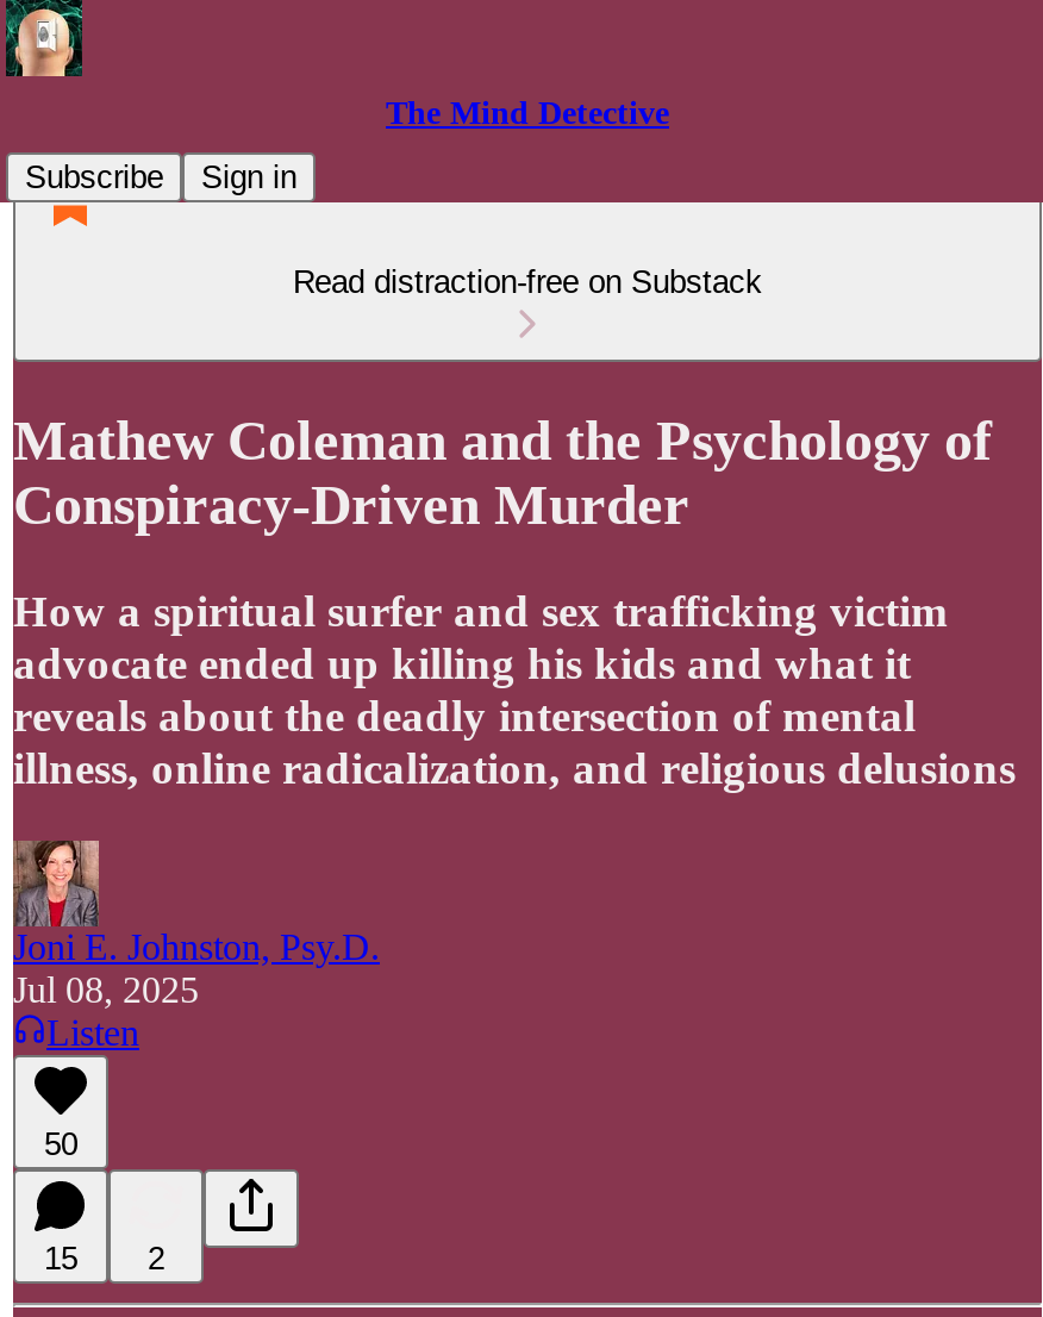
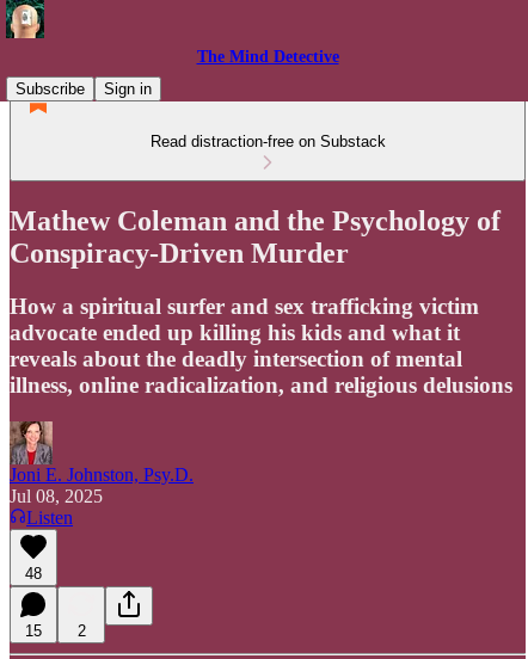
[44,1125,77,1161] 50 -> [25,564,42,582] 48

